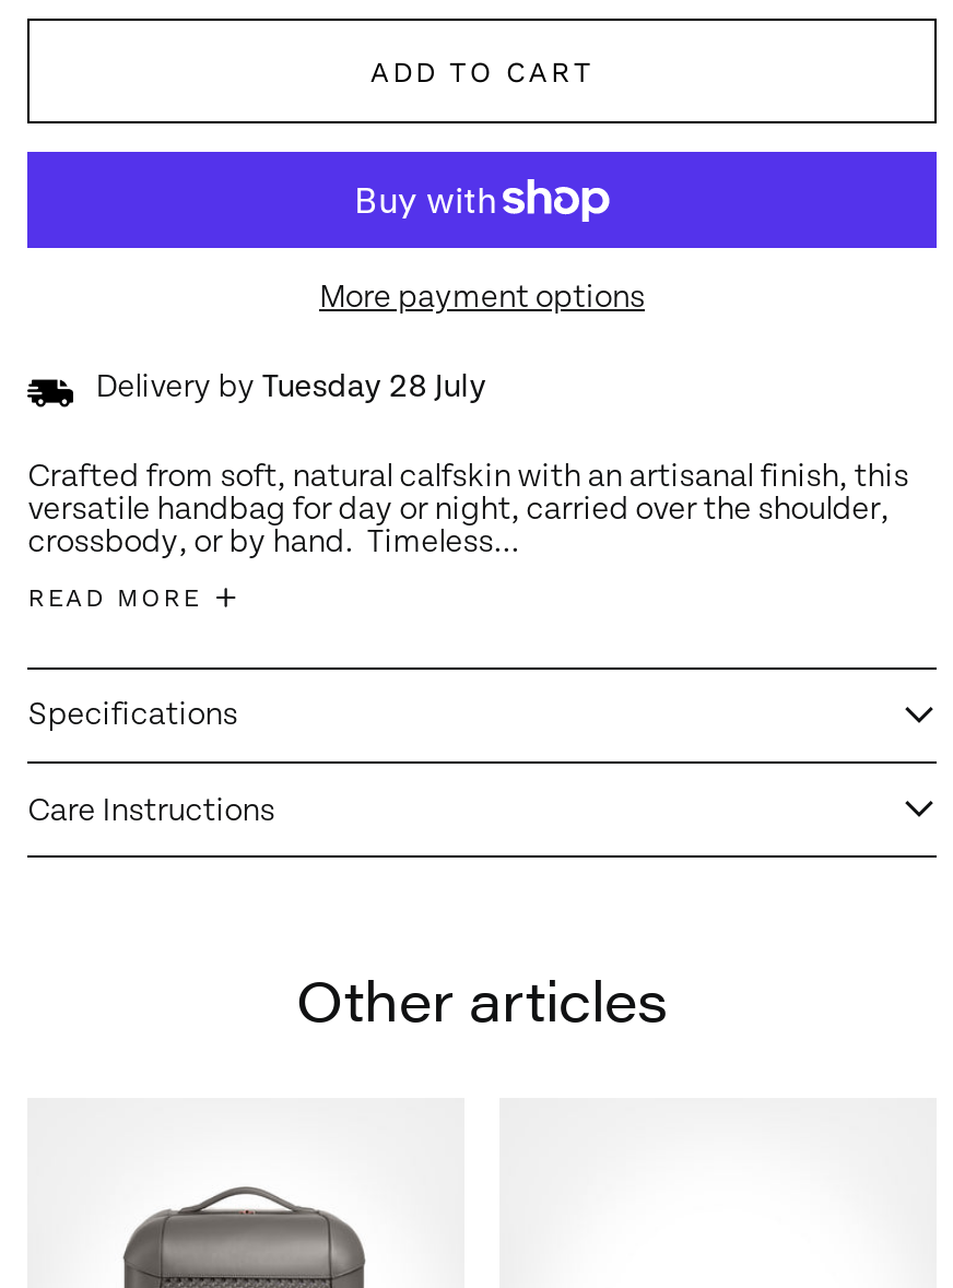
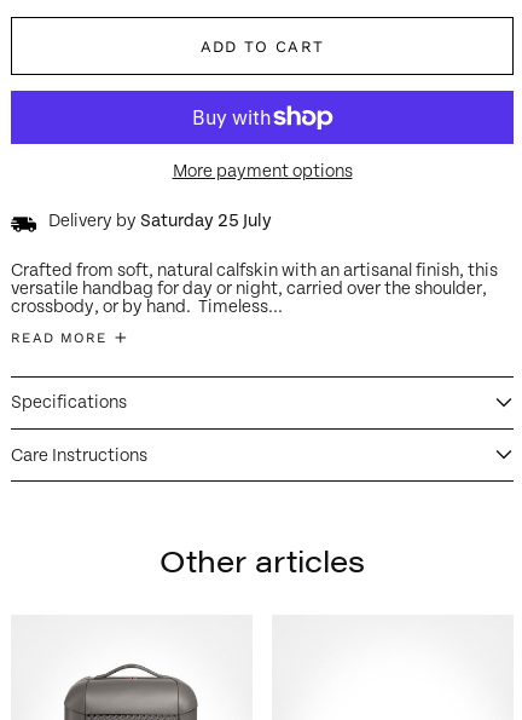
[96,368,487,405] Delivery by Tuesday 28 July -> [49,210,272,231] Delivery by Saturday 25 July

